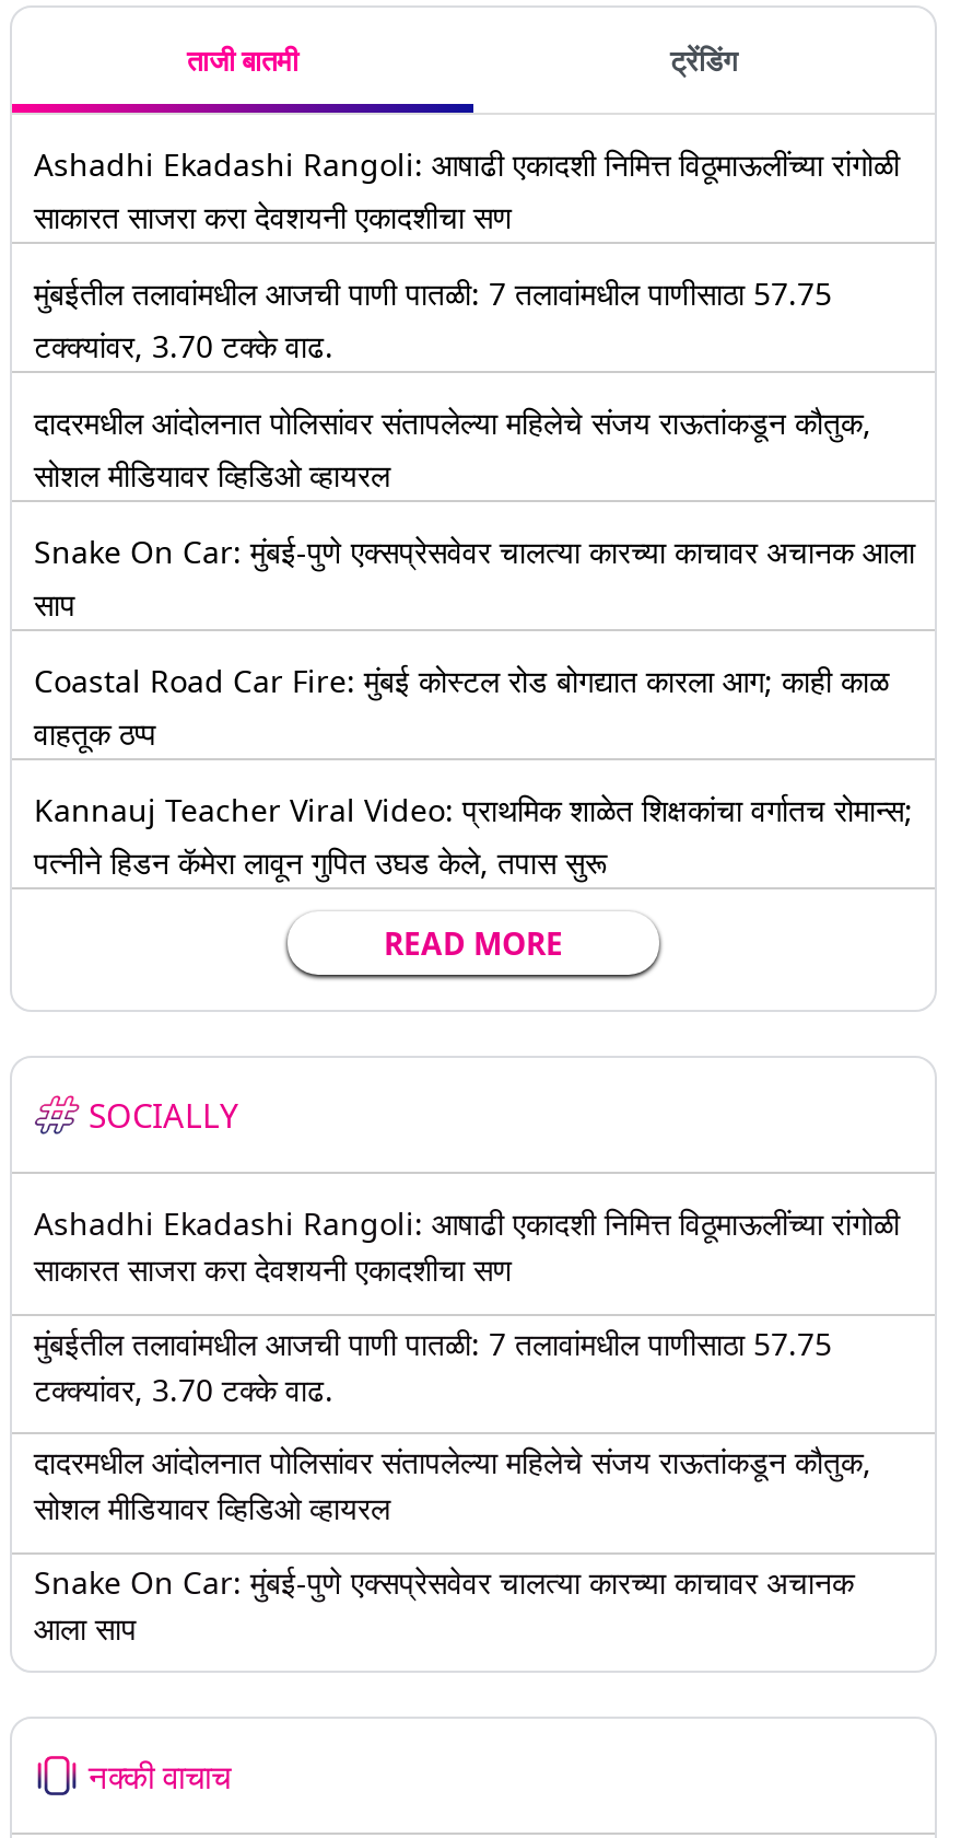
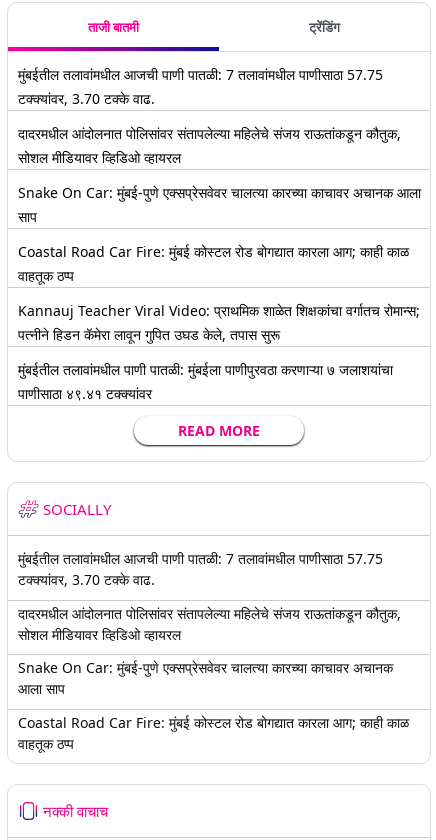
[34,144,900,238] Ashadhi Ekadashi Rangoli: आषाढी एकादशी निमित्त विठूमाऊलींच्या रांगोळी | साकारत साजरा करा देवशयनी एकादशीचा सण -> none
moved [34,273,915,883] -> [18,65,421,344]: मुंबईतील तलावांमधील आजची पाणी पातळी: 7 तलावांमधील पाणीसाठा 57.75 | टक्क्यांवर, 3.70 टक्के वाढ. | दादरमधील आंदोलनात पोलिसांवर संतापलेल्या महिलेचे संजय राऊतांकडून कौतुक, | ... | Kannauj Teacher Viral Video: प्राथमिक शाळेत शिक्षकांचा वर्गातच रोमान्स; | पत्नीने हिडन कॅमेरा लावून गुपित उघड केले, तपास सुरू
none -> [18,360,393,403] मुंबईतील तलावांमधील पाणी पातळी: मुंबईला पाणीपुरवठा करणाऱ्या ७ जलाशयांचा | पाणीसाठा ४९.४१ टक्क्यांवर
[34,1203,900,1290] Ashadhi Ekadashi Rangoli: आषाढी एकादशी निमित्त विठूमाऊलींच्या रांगोळी | साकारत साजरा करा देवशयनी एकादशीचा सण -> none
moved [34,1322,871,1648] -> [18,549,401,698]: मुंबईतील तलावांमधील आजची पाणी पातळी: 7 तलावांमधील पाणीसाठा 57.75 | टक्क्यांवर, 3.70 टक्के वाढ. | दादरमधील आंदोलनात पोलिसांवर संतापलेल्या महिलेचे संजय राऊतांकडून कौतुक, | सोशल मीडियावर व्हिडिओ व्हायरल | Snake On Car: मुंबई-पुणे एक्सप्रेसवेवर चालत्या कारच्या काचावर अचानक | आला साप
none -> [18,713,409,753] Coastal Road Car Fire: मुंबई कोस्टल रोड बोगद्यात कारला आग; काही काळ | वाहतूक ठप्प

